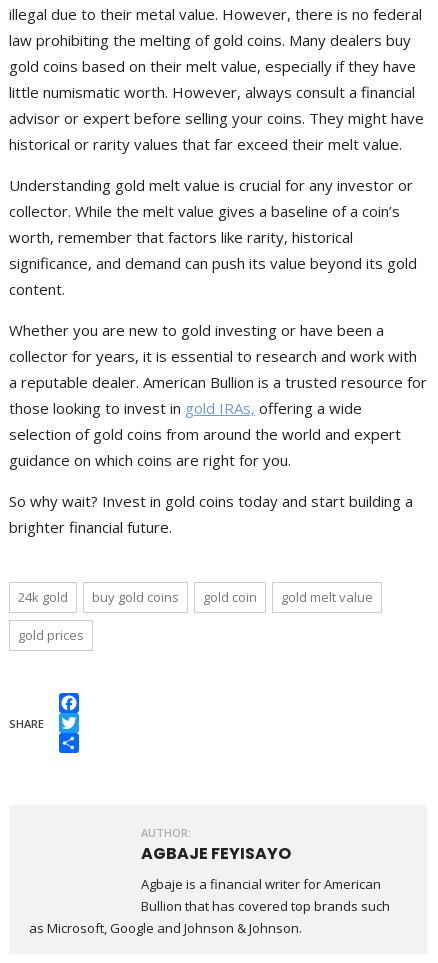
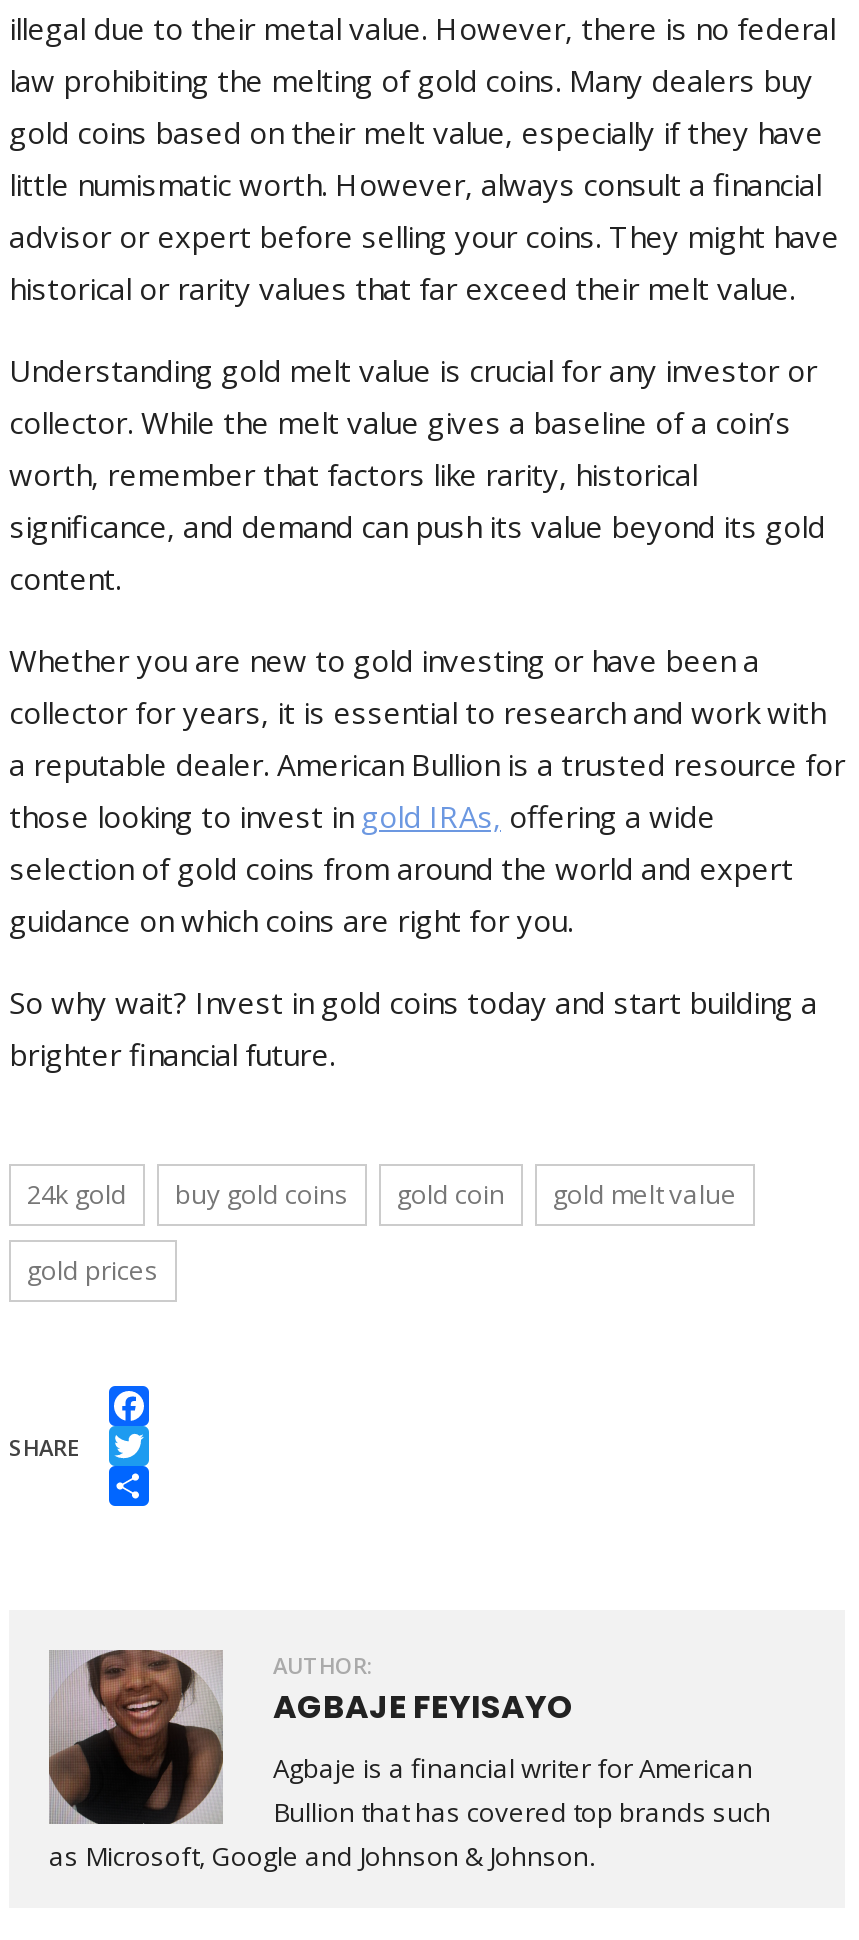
none -> [47,1648,225,1826] [image]

